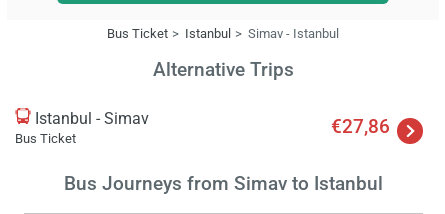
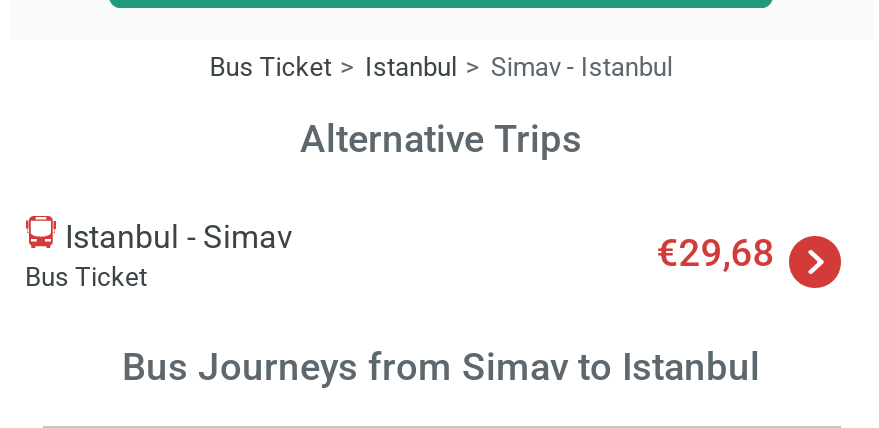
[331,114,390,137] €27,86 -> [656,229,774,275] €29,68

